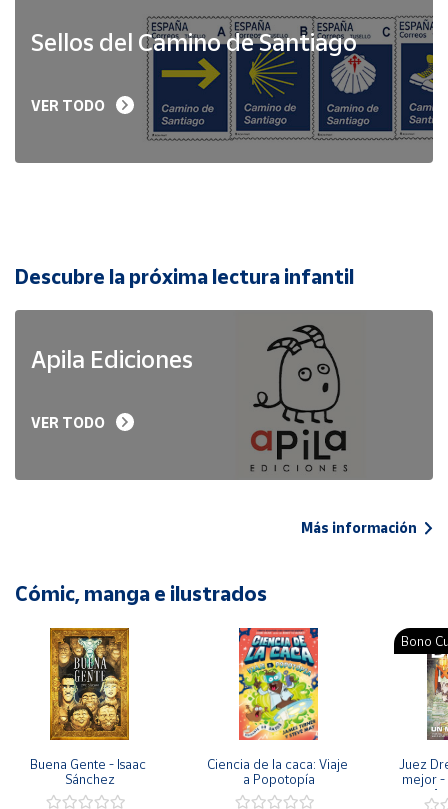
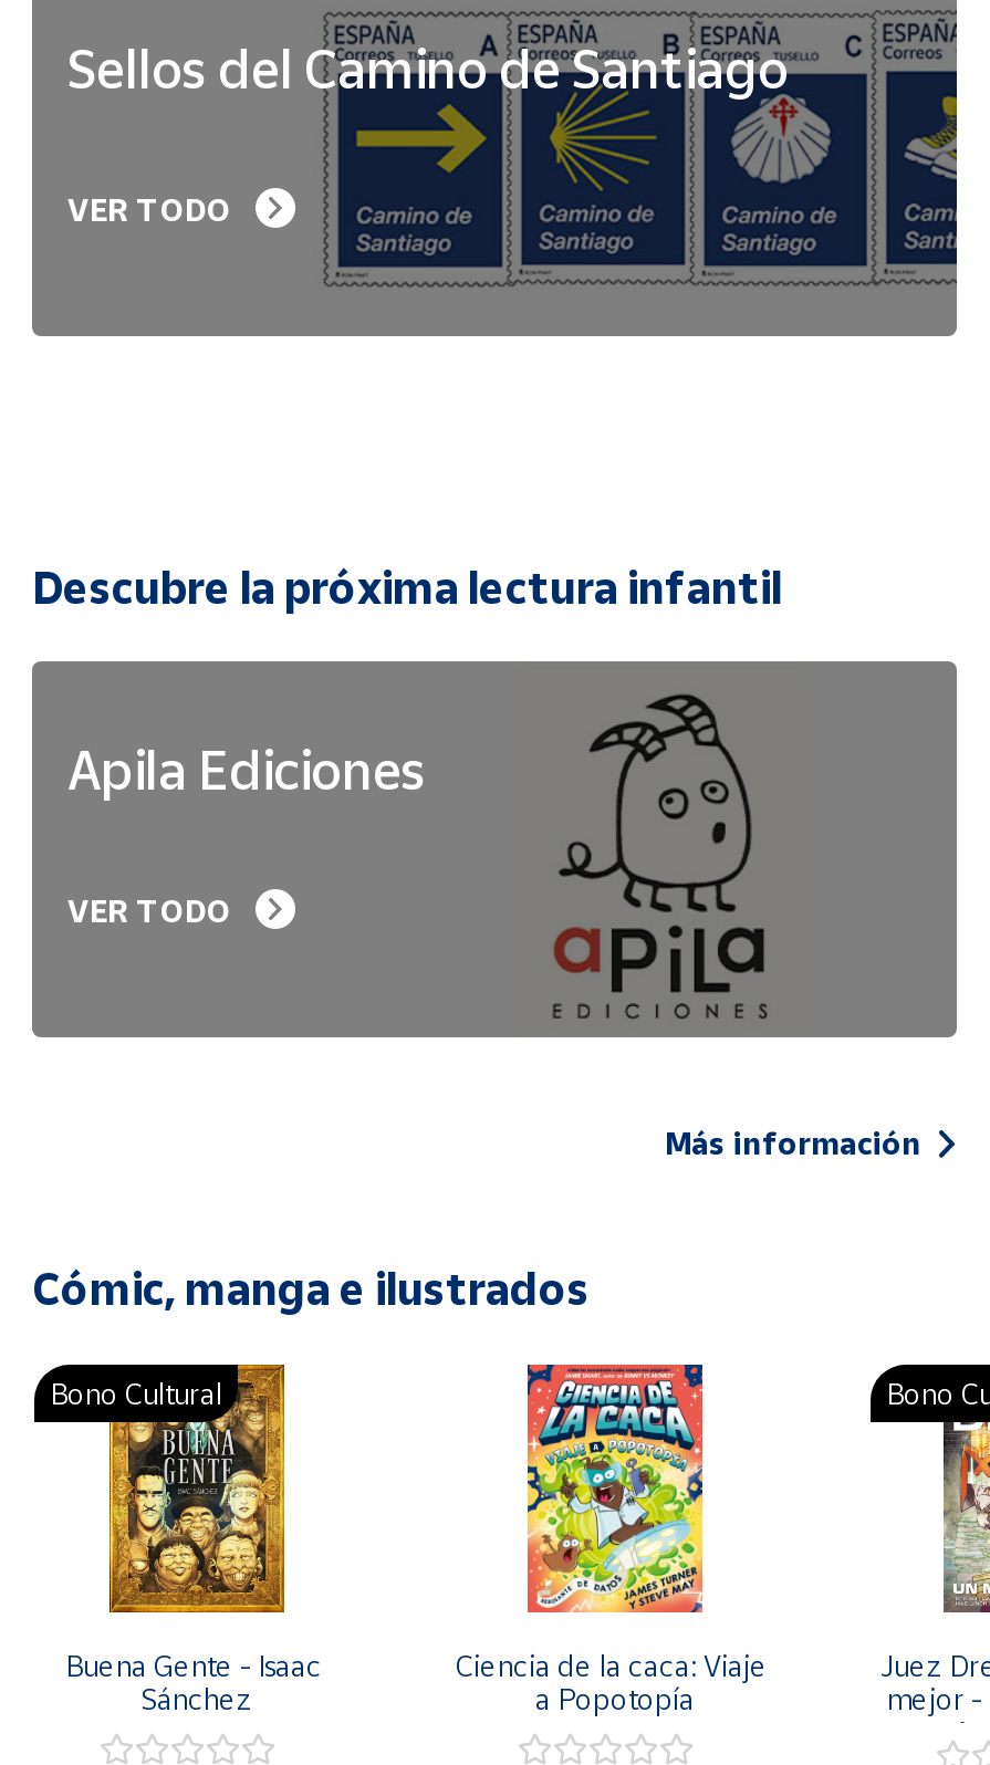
none -> [50,1377,222,1412] Bono Cultural

